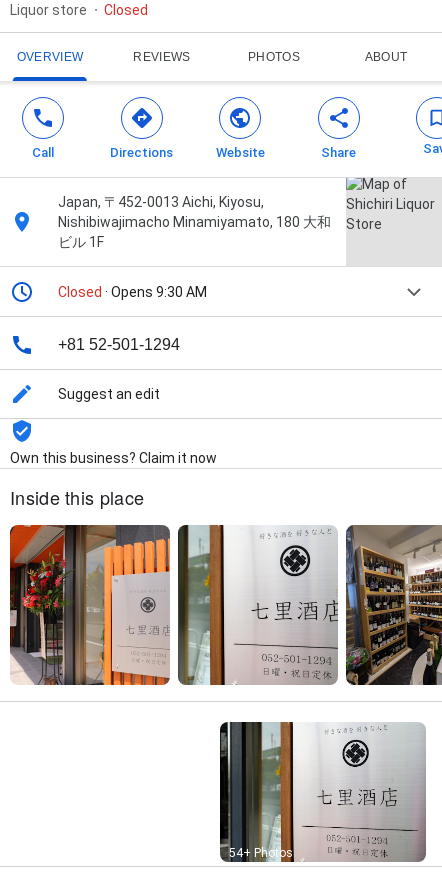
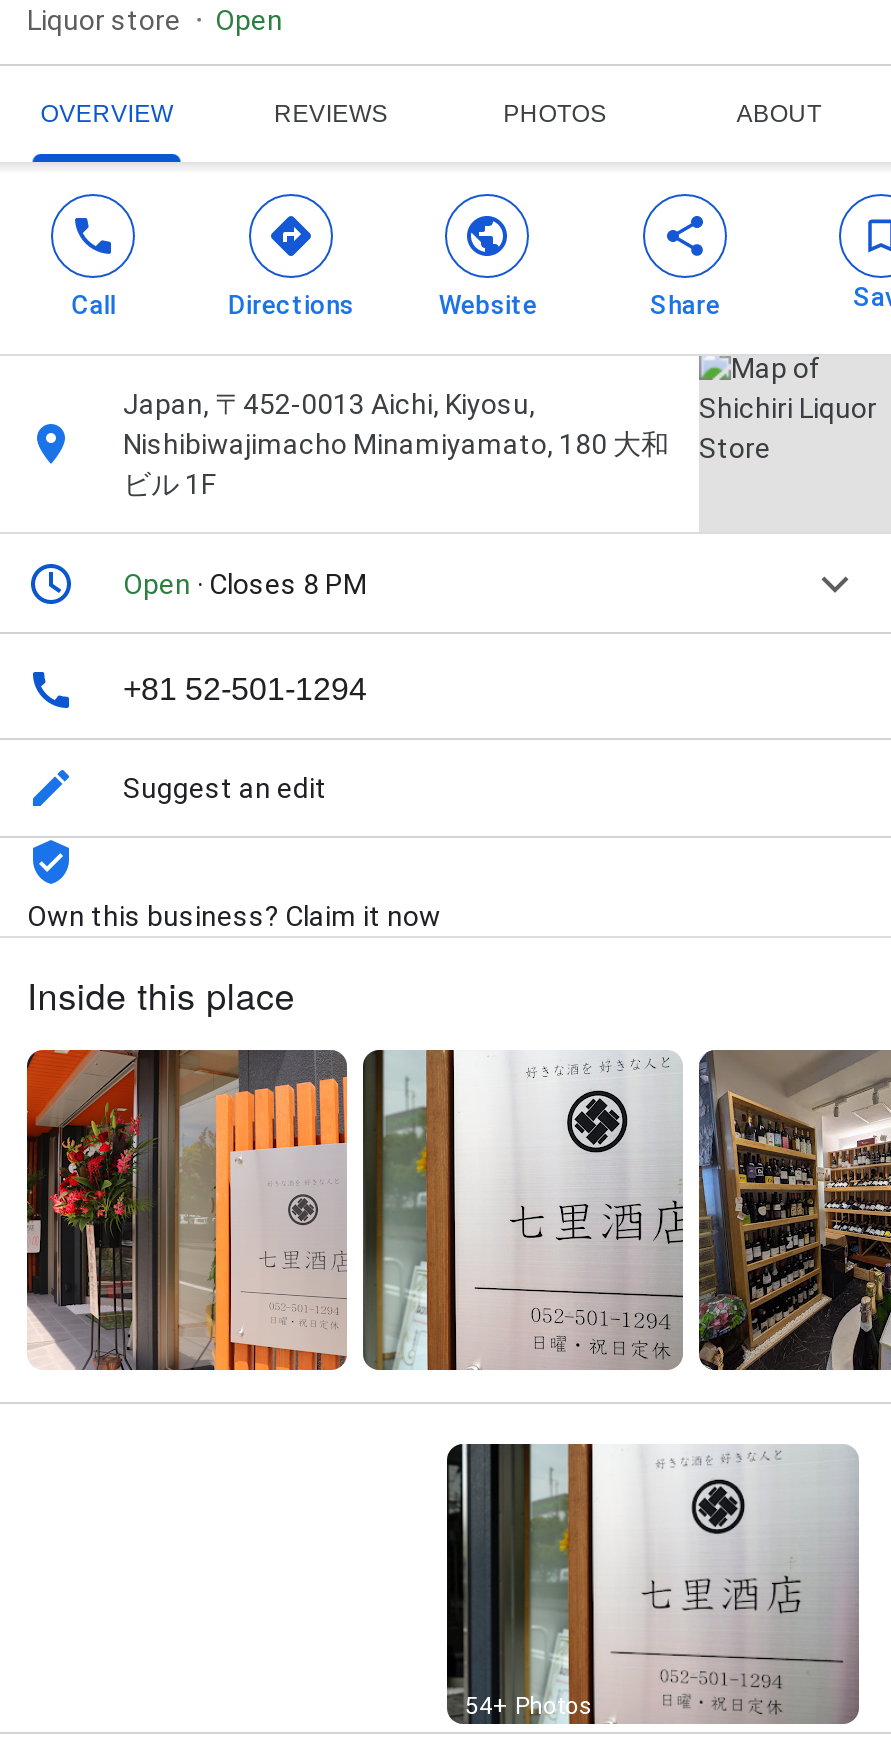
[104,2,148,18] Closed -> [215,4,283,36] Open
[58,284,207,300] Closed · Opens 9:30 AM -> [123,568,367,600] Open · Closes 8 PM

